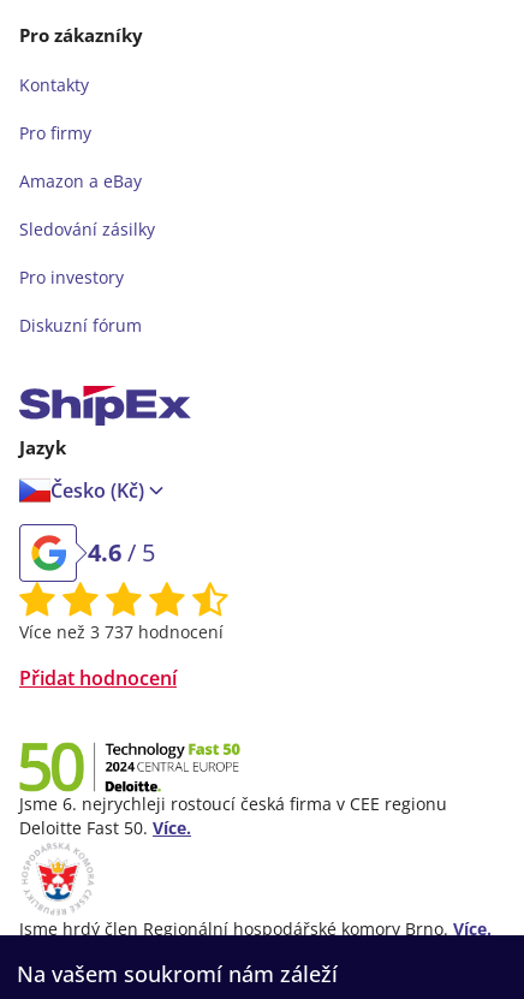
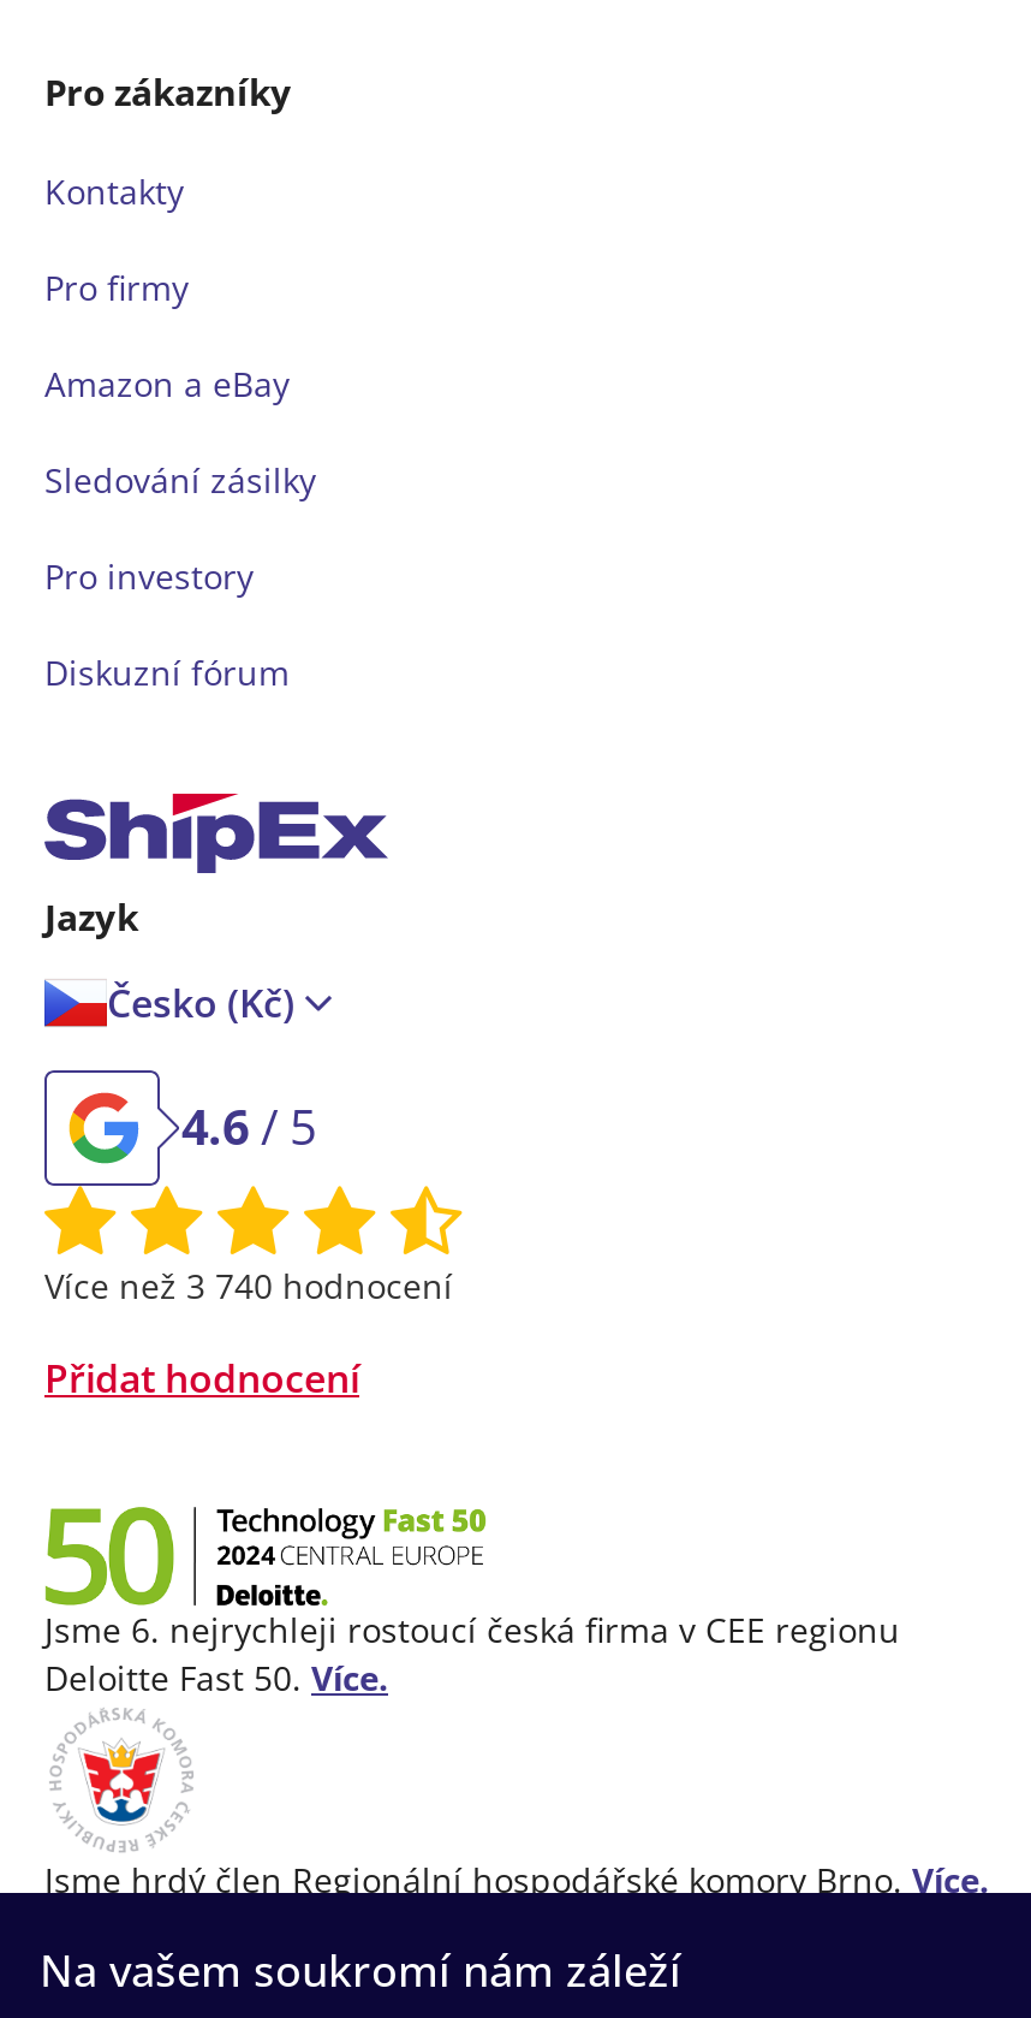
[19,620,224,643] Více než 3 737 hodnocení -> [44,1263,453,1308] Více než 3 740 hodnocení

